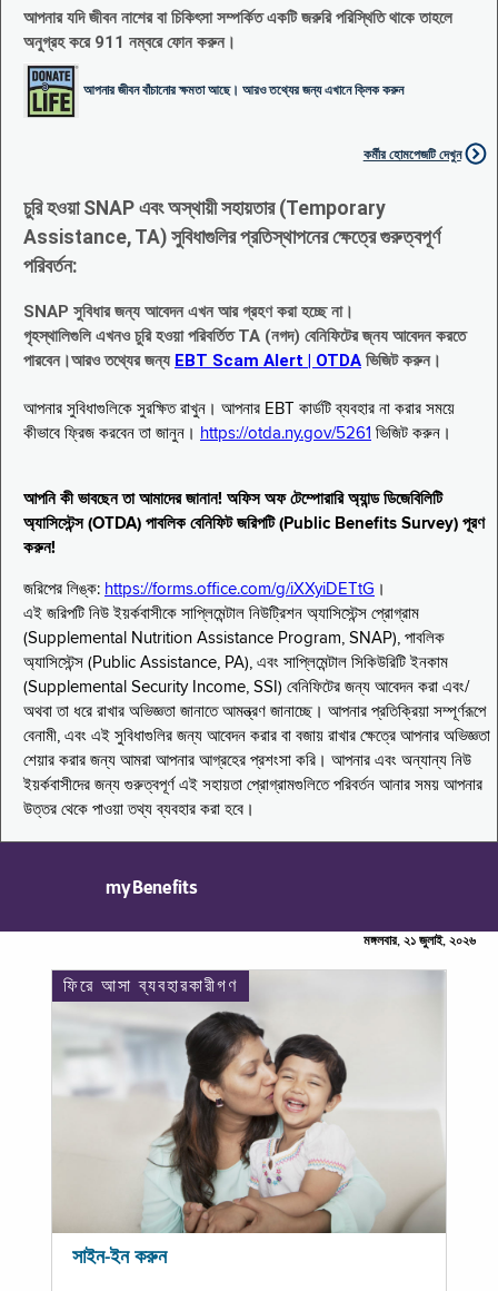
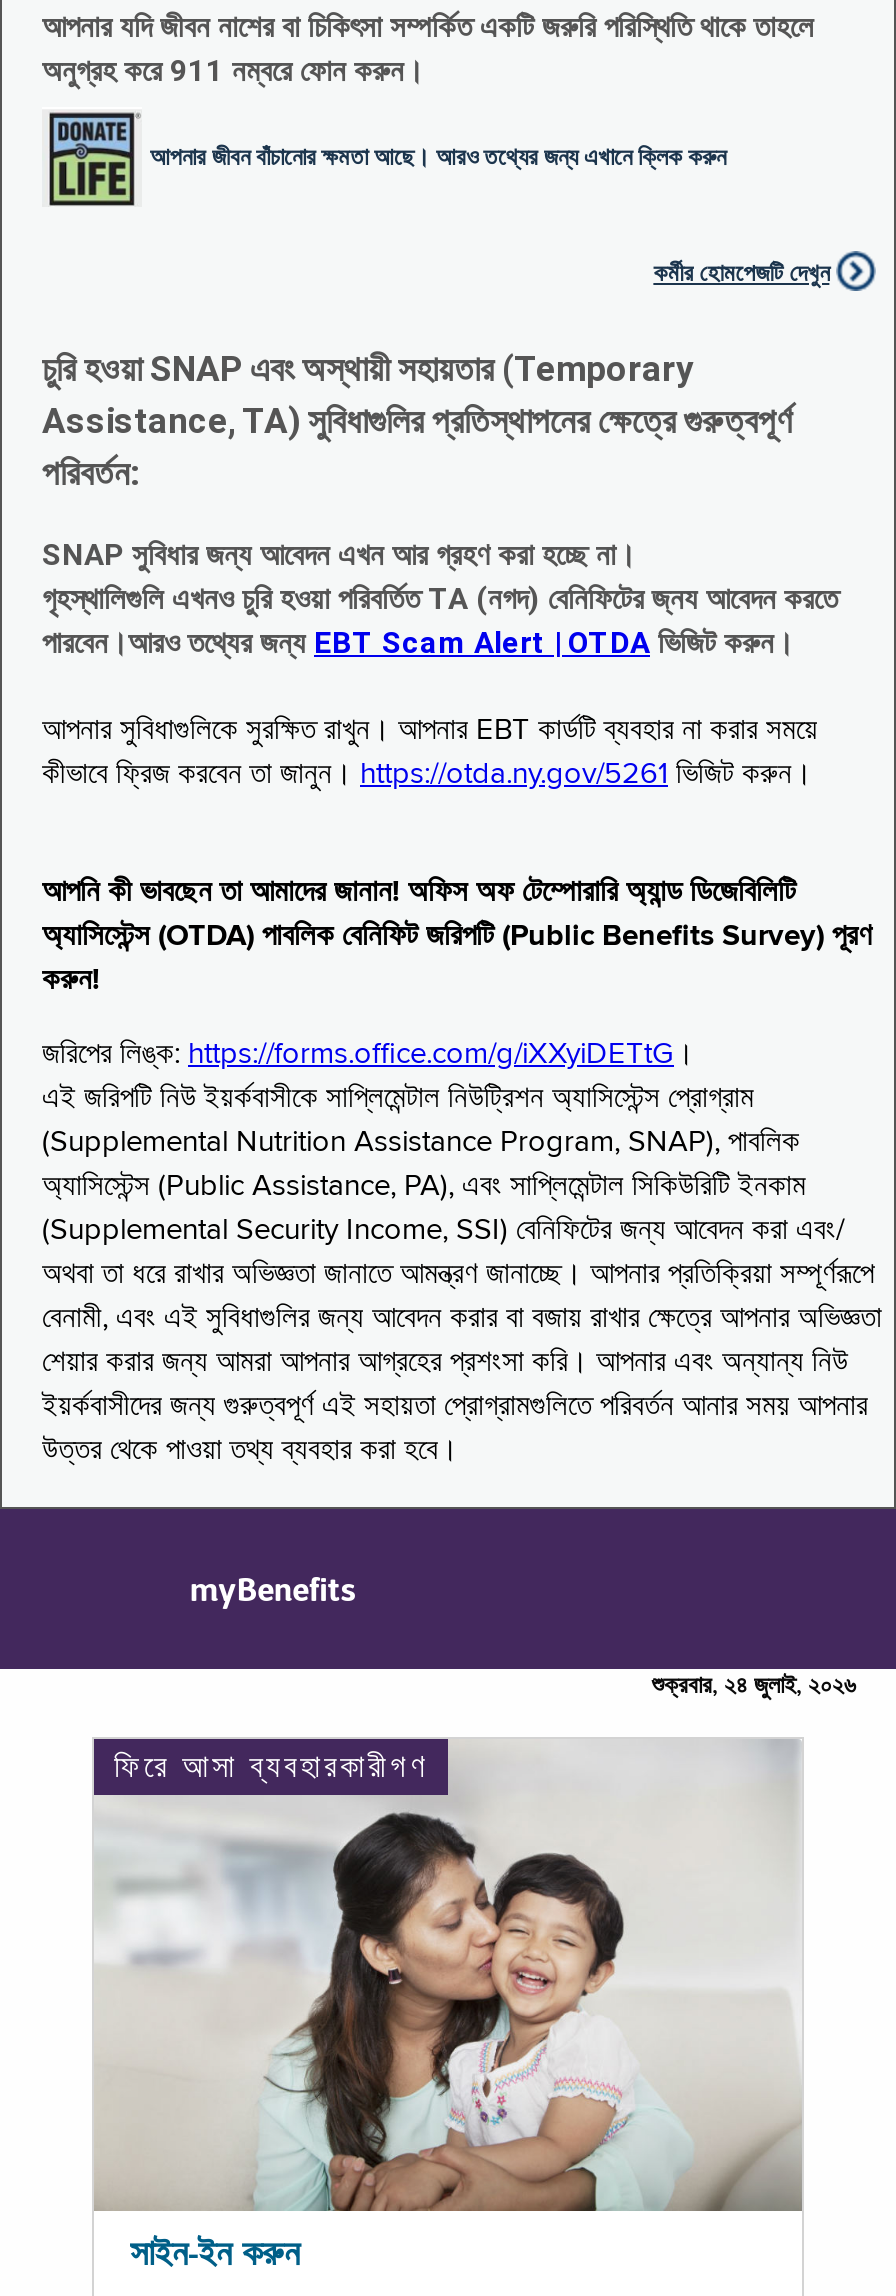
[363,935,476,948] মঙ্গলবার, ২১ জুলাই, ২০২৬ -> [652,1675,856,1699] শুক্রবার, ২৪ জুলাই, ২০২৬

